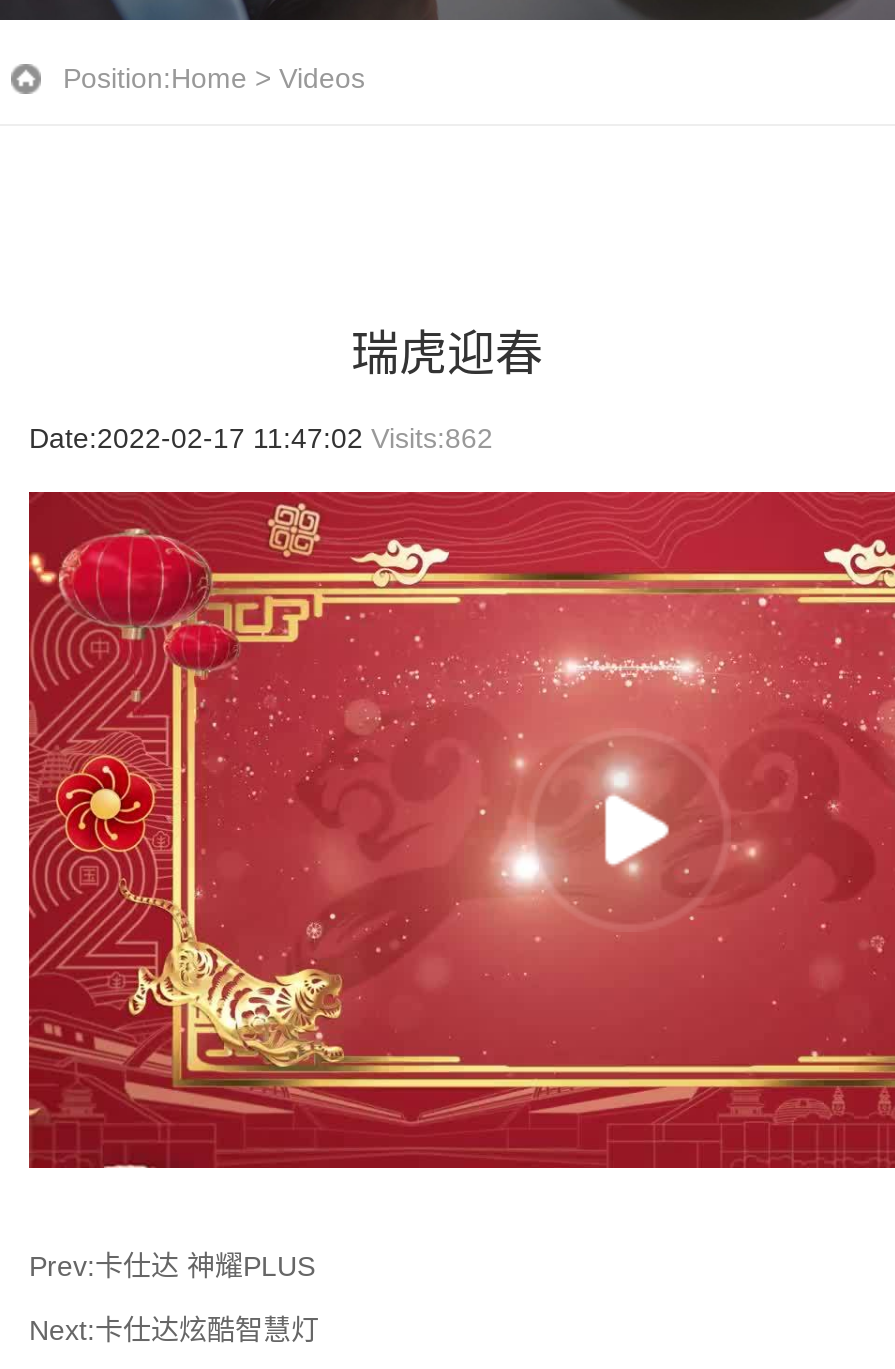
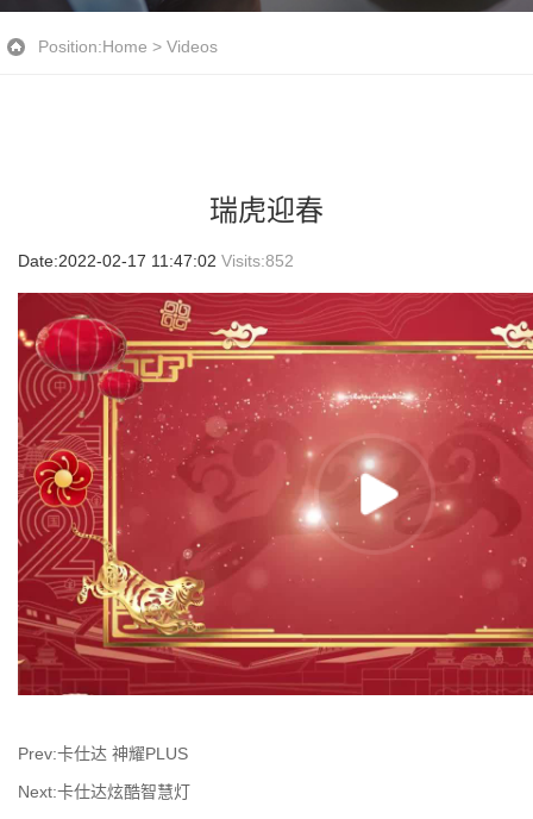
[29,421,493,453] Date:2022-02-17 11:47:02 Visits:862 -> [18,251,294,270] Date:2022-02-17 11:47:02 Visits:852

